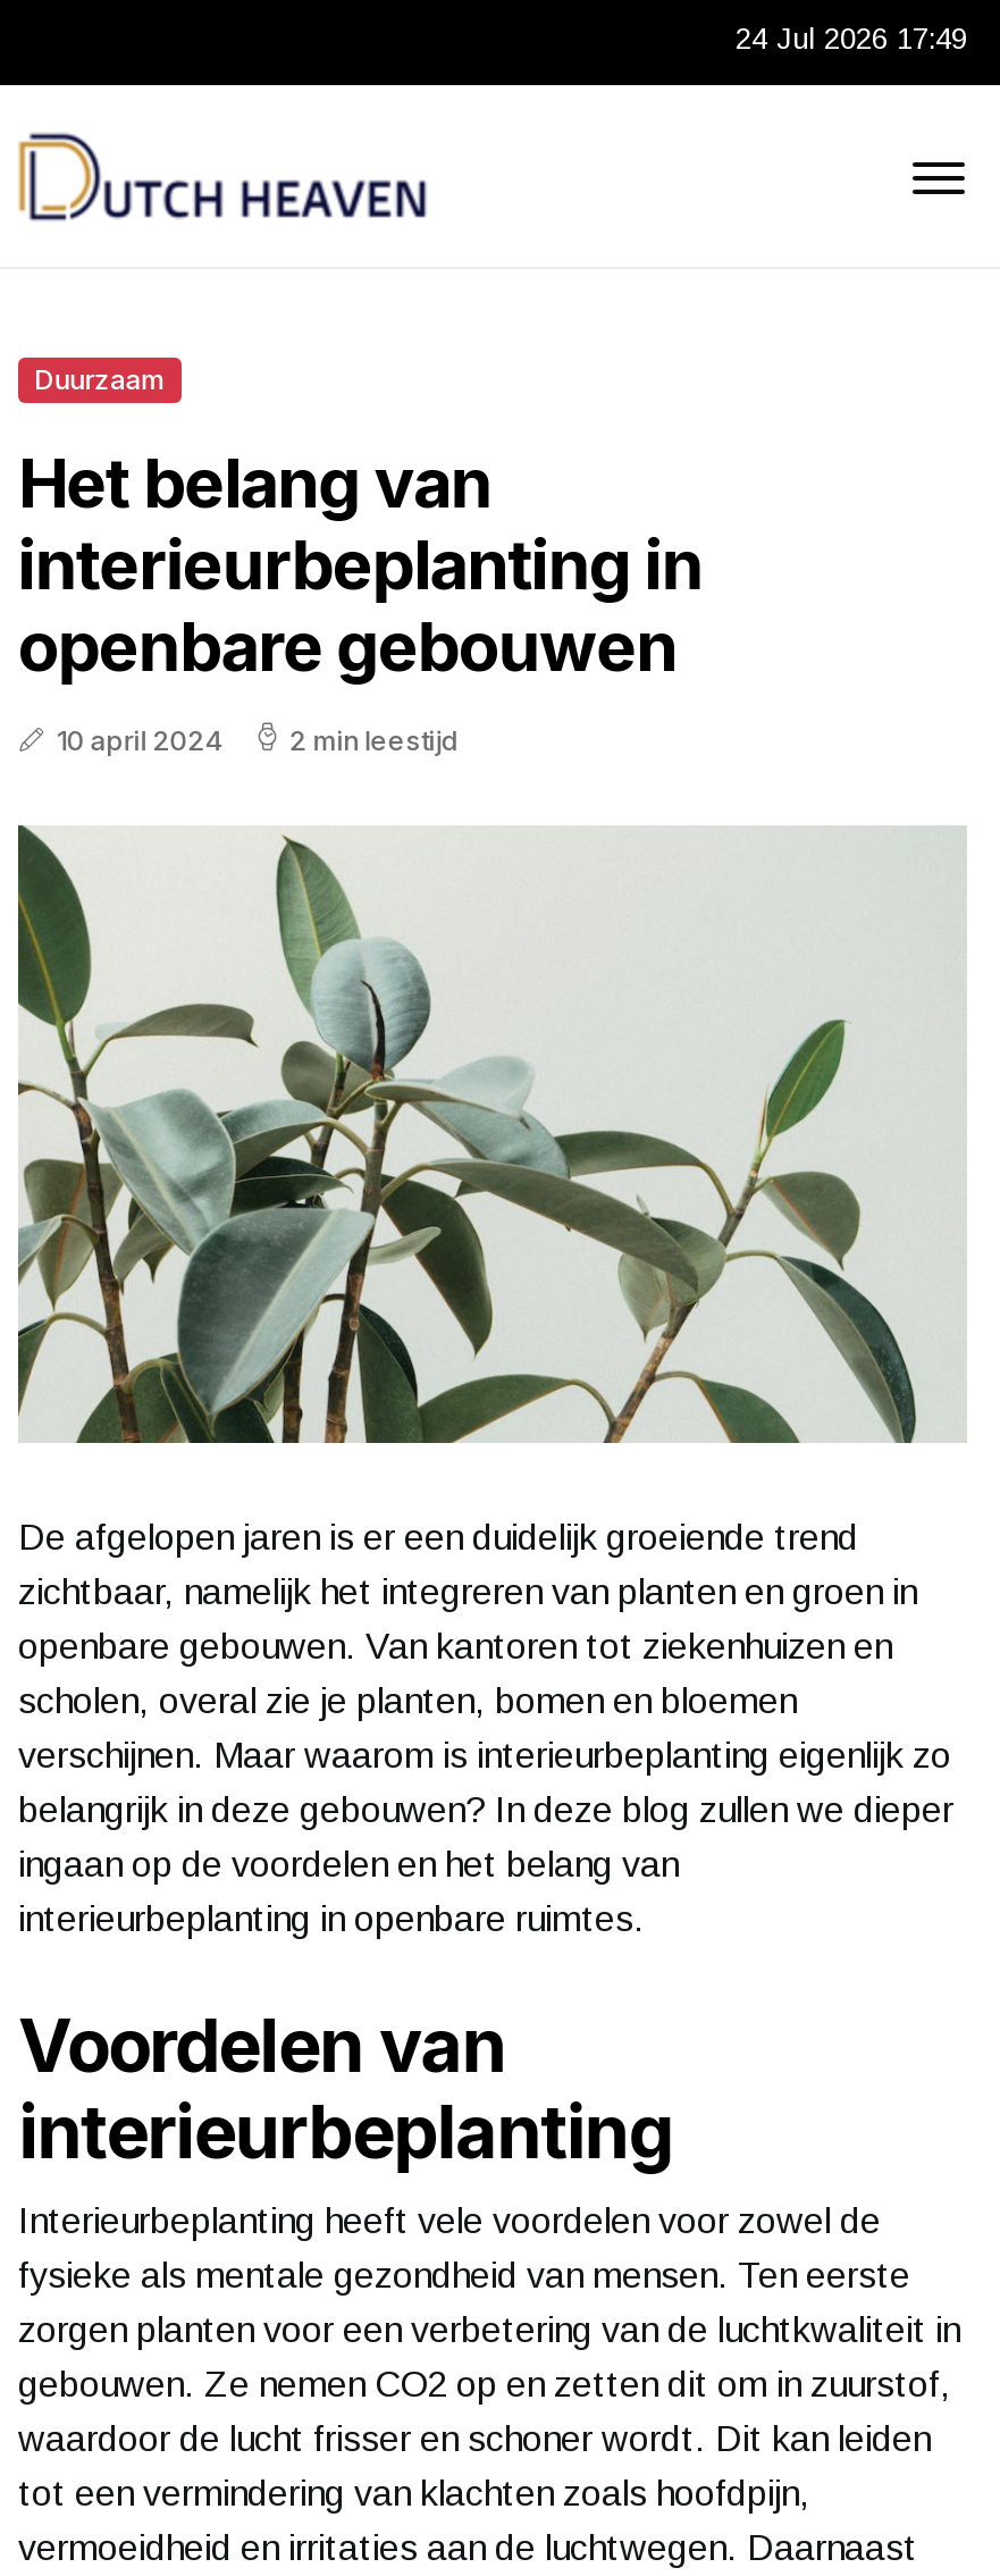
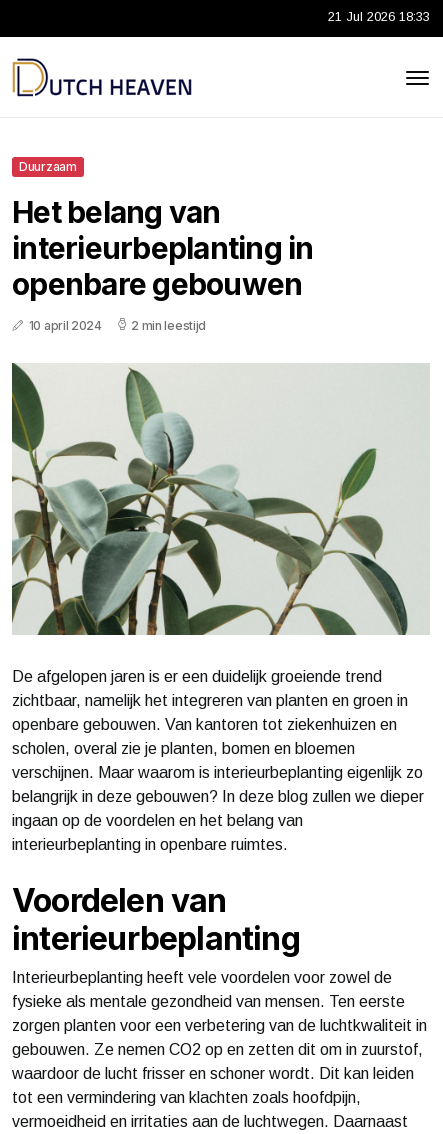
[736,22,967,56] 24 Jul 2026 17:49 -> [328,9,430,24] 21 Jul 2026 18:33

